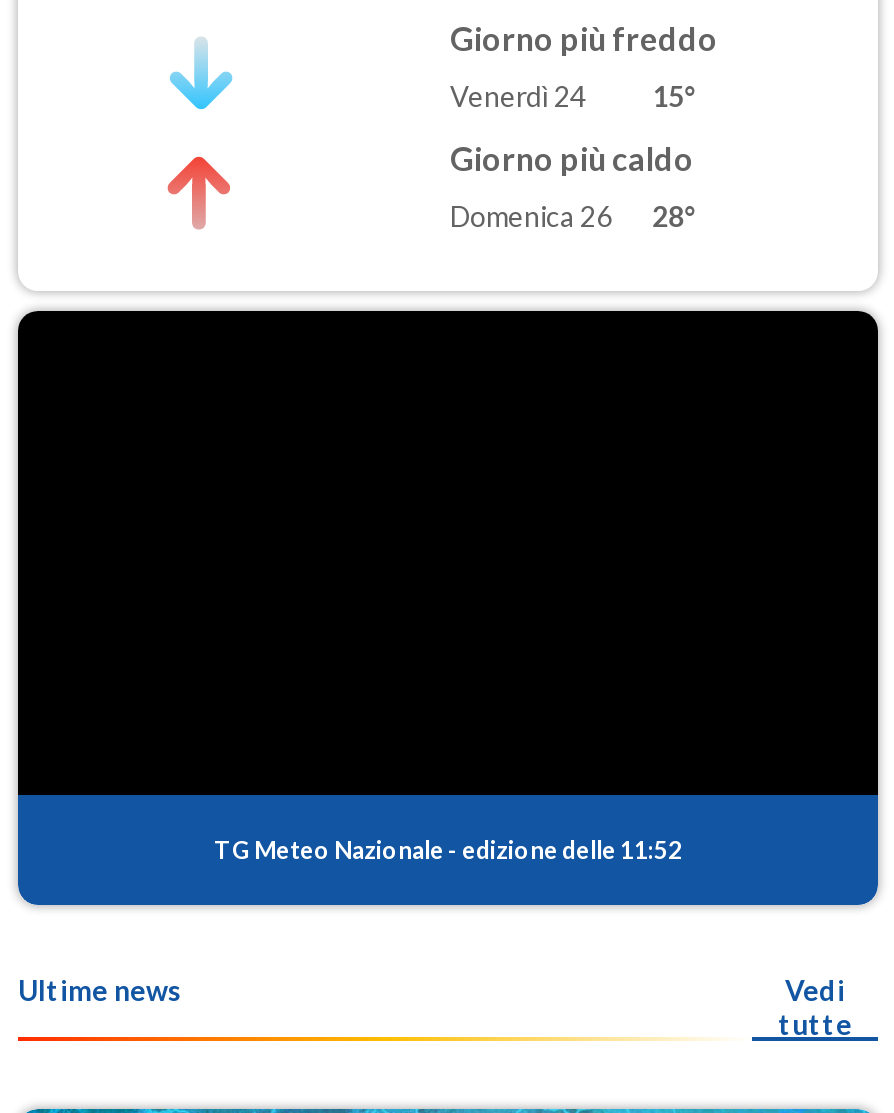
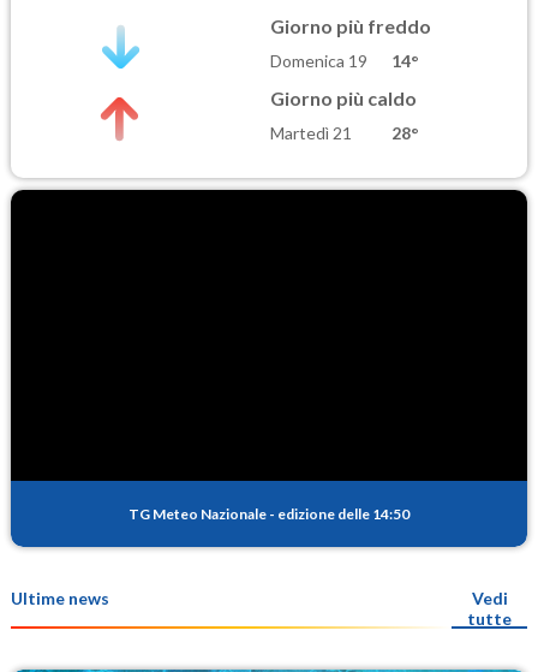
[450,79,698,113] Venerdì 24 | 15° -> [270,51,419,71] Domenica 19 | 14°
[450,200,698,234] Domenica 26 28° -> [270,123,419,144] Martedì 21 28°
[214,834,682,864] TG Meteo Nazionale - edizione delle 11:52 -> [128,504,410,522] TG Meteo Nazionale - edizione delle 14:50

